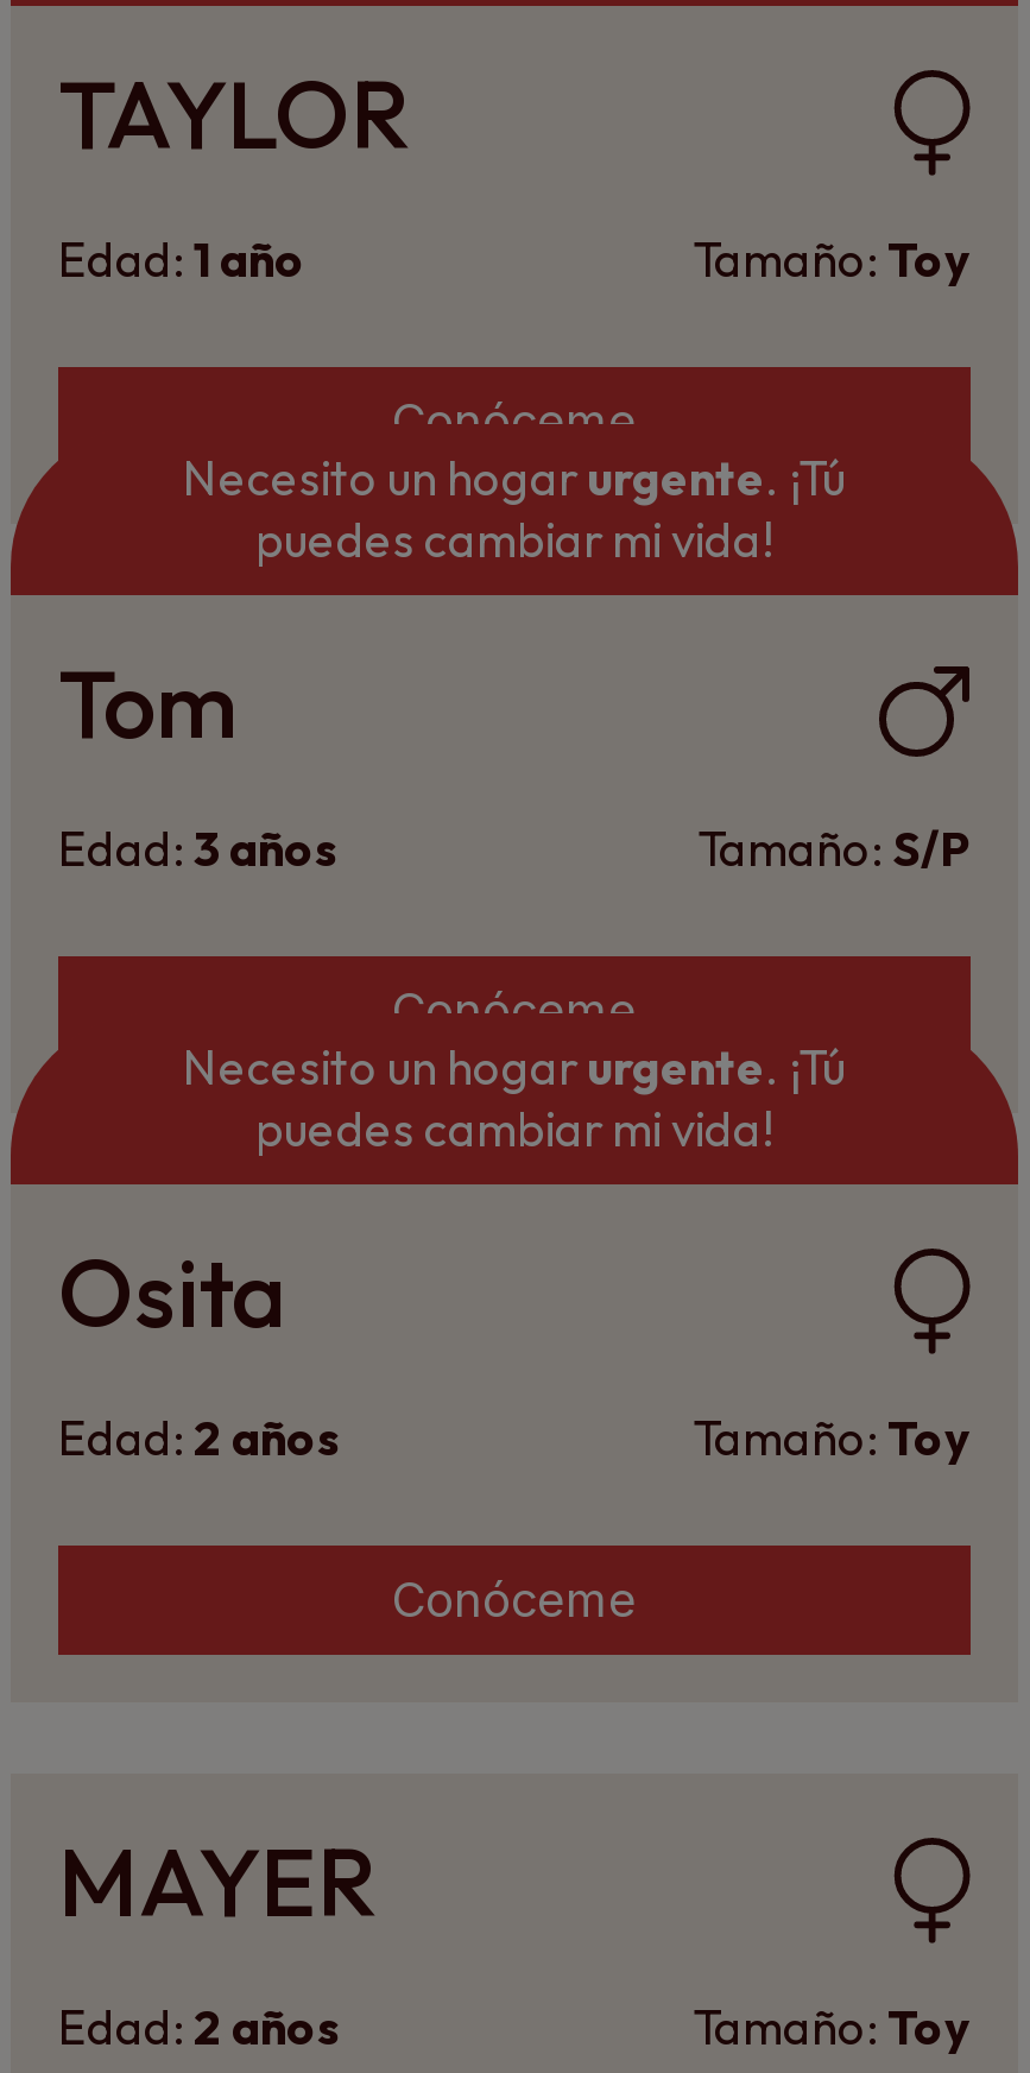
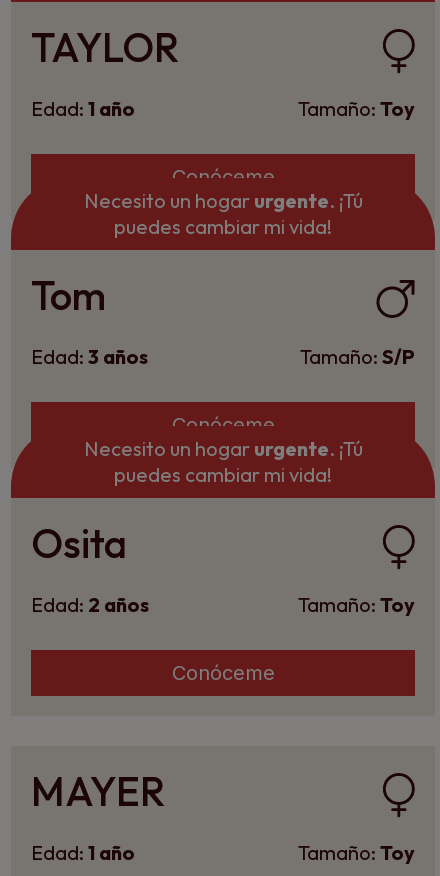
[58,1997,339,2056] Edad: 2 años -> [31,840,135,865] Edad: 1 año

